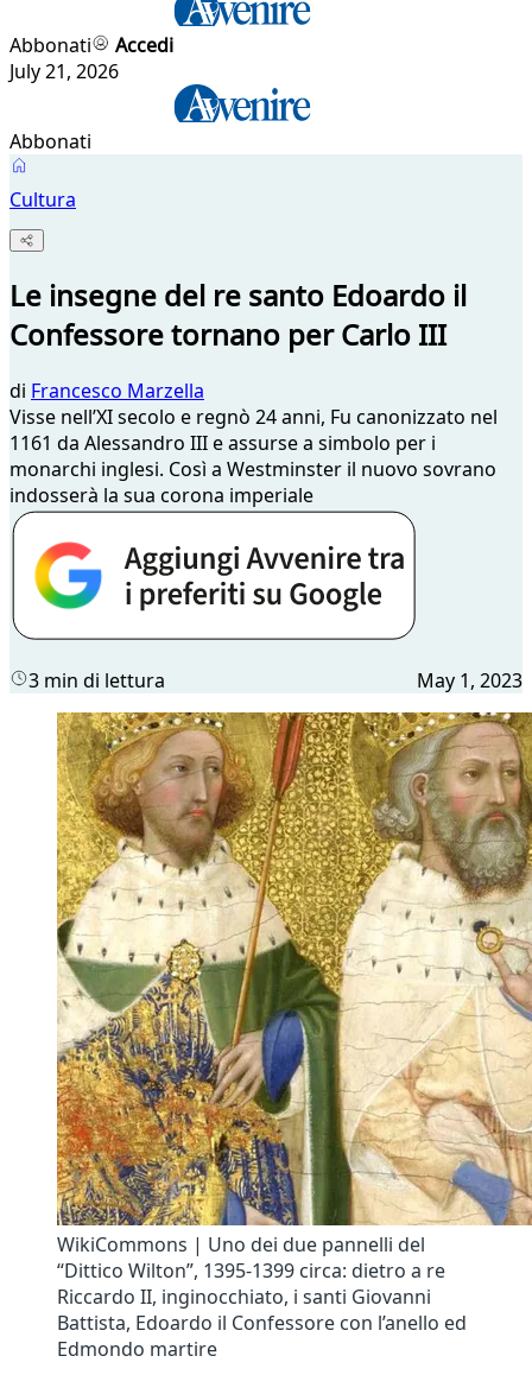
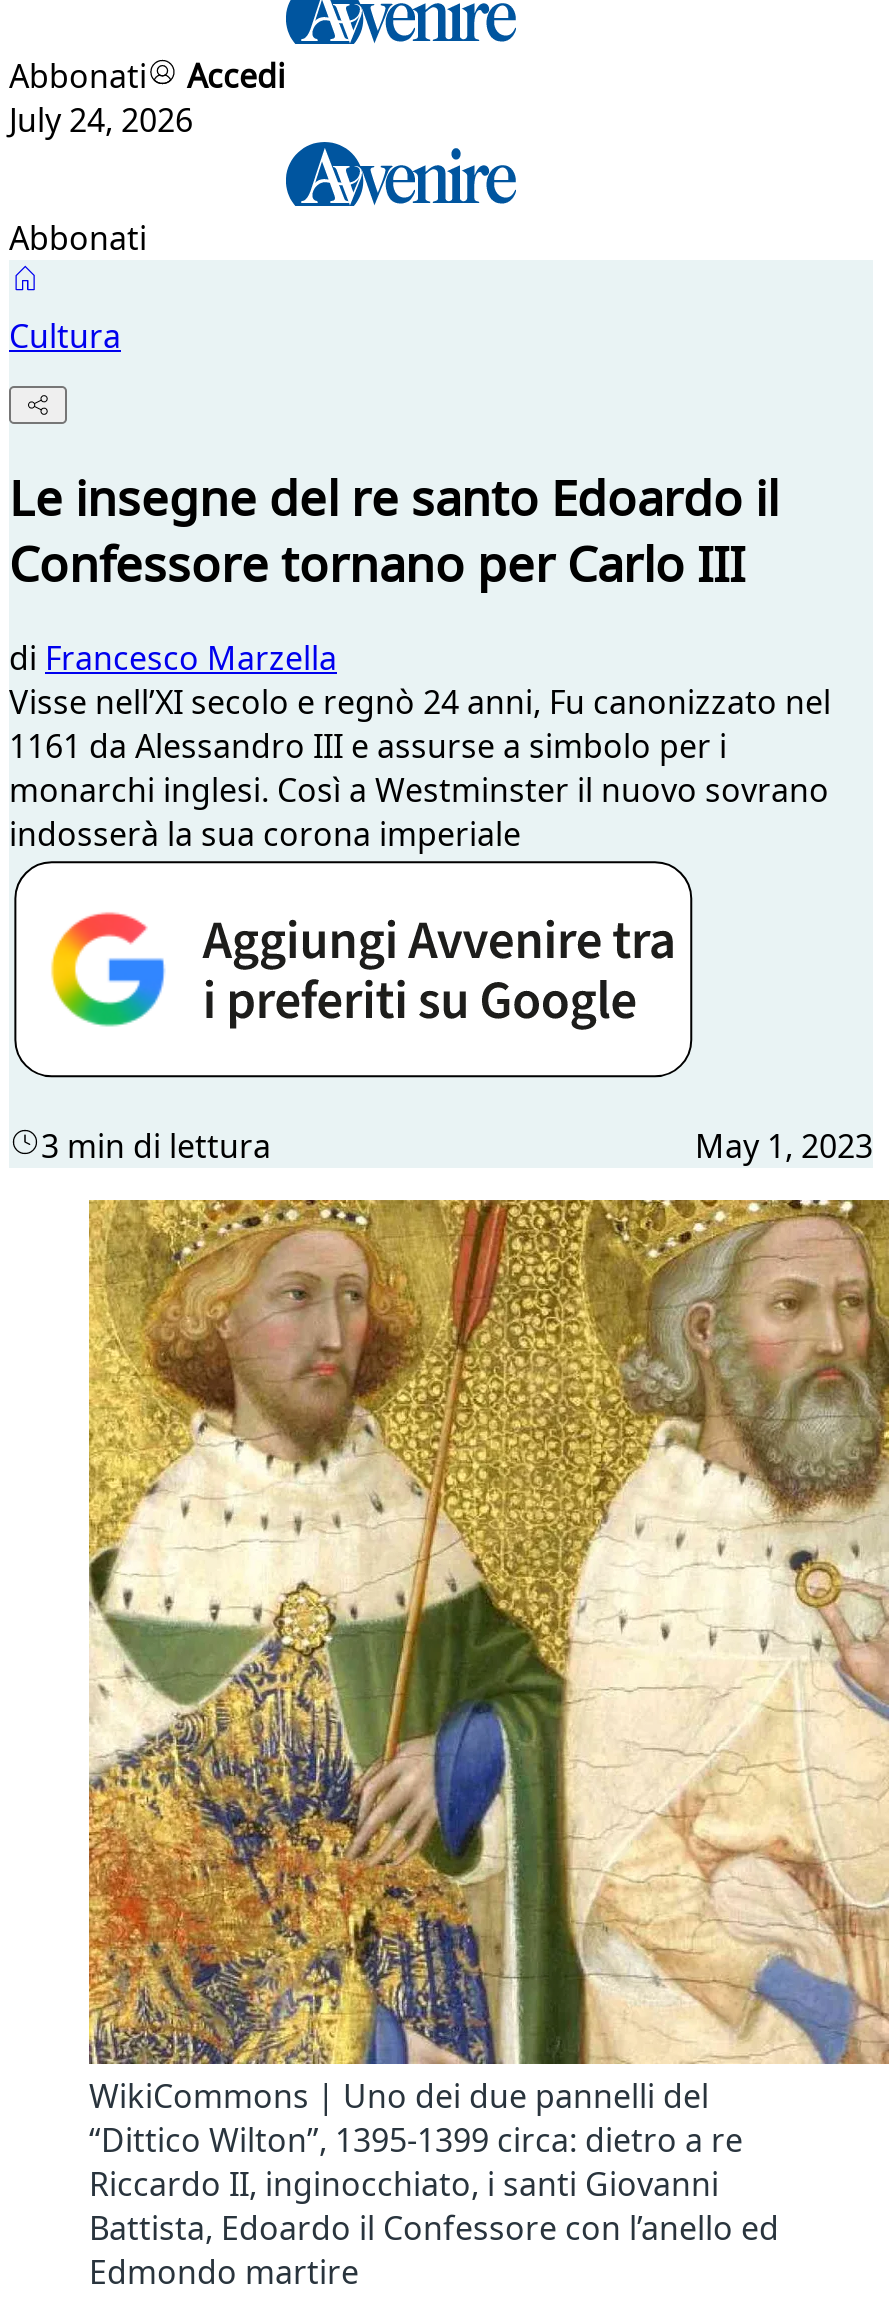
[9,58,119,84] July 21, 2026 -> [9,98,193,142] July 24, 2026

